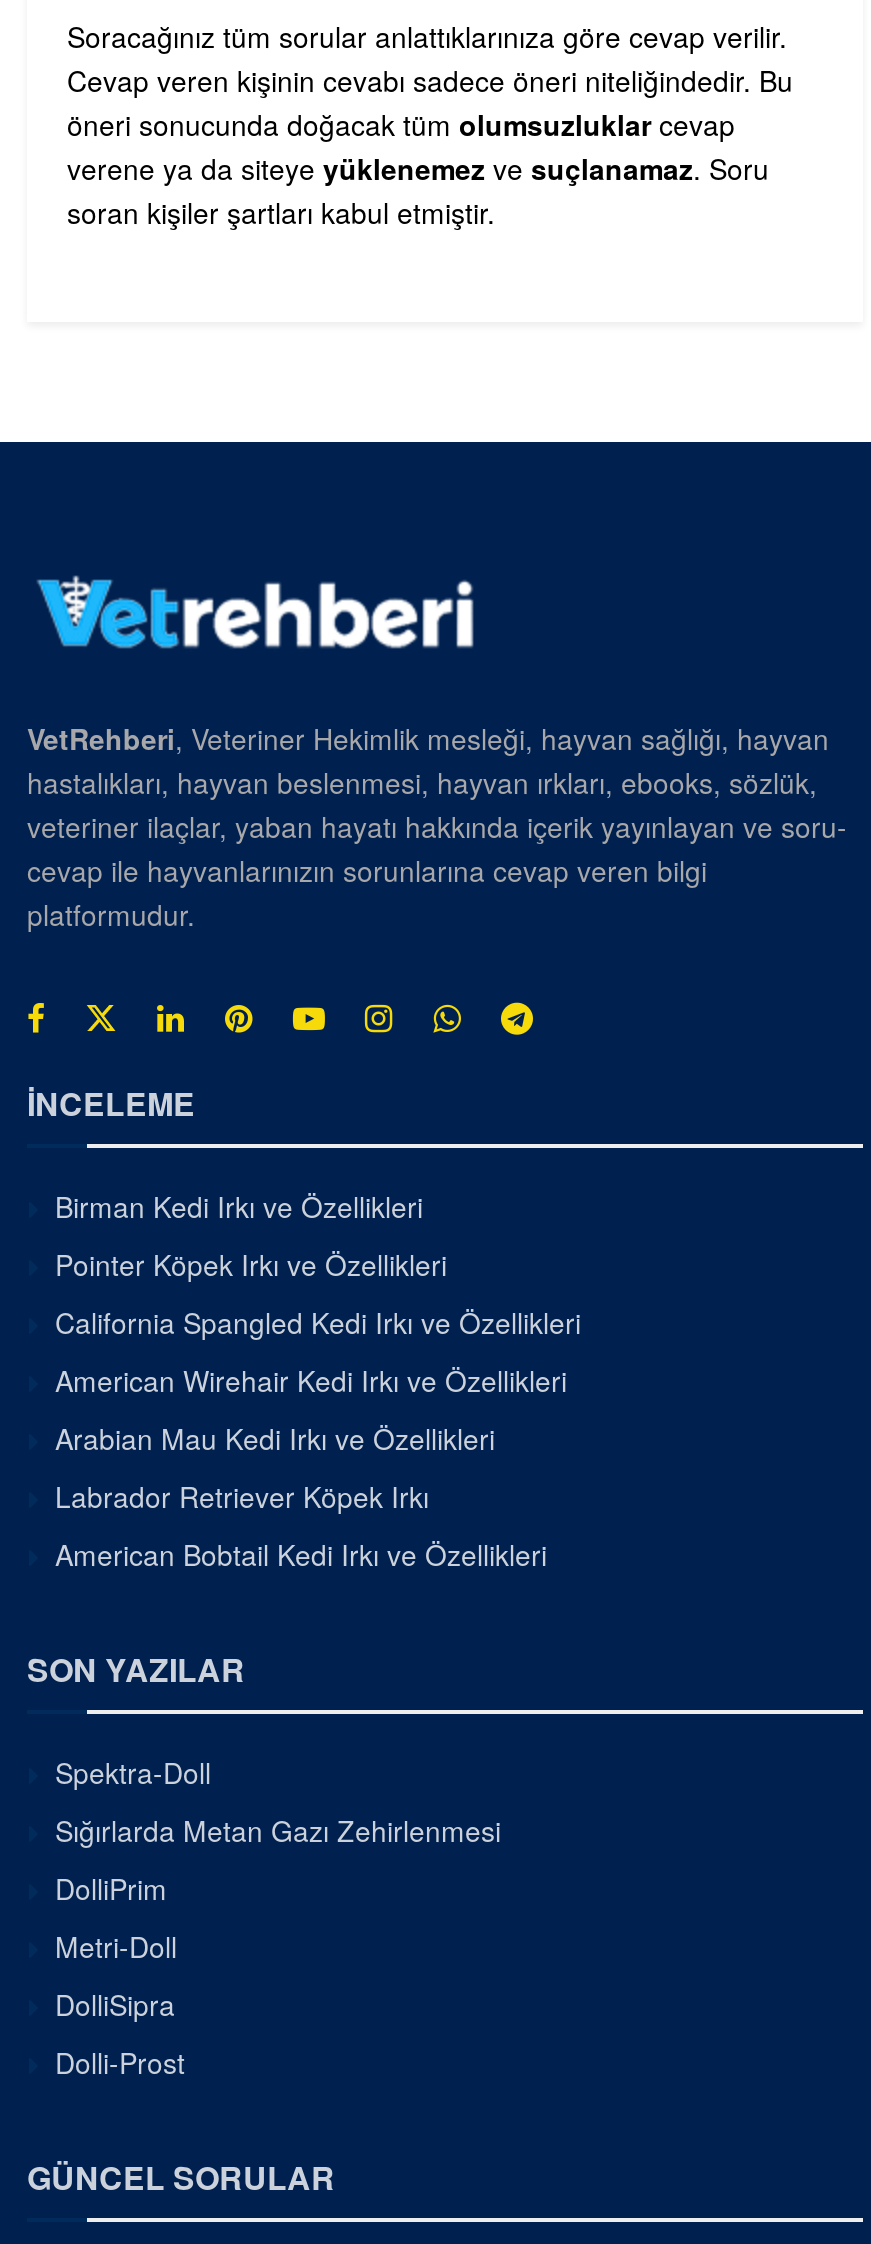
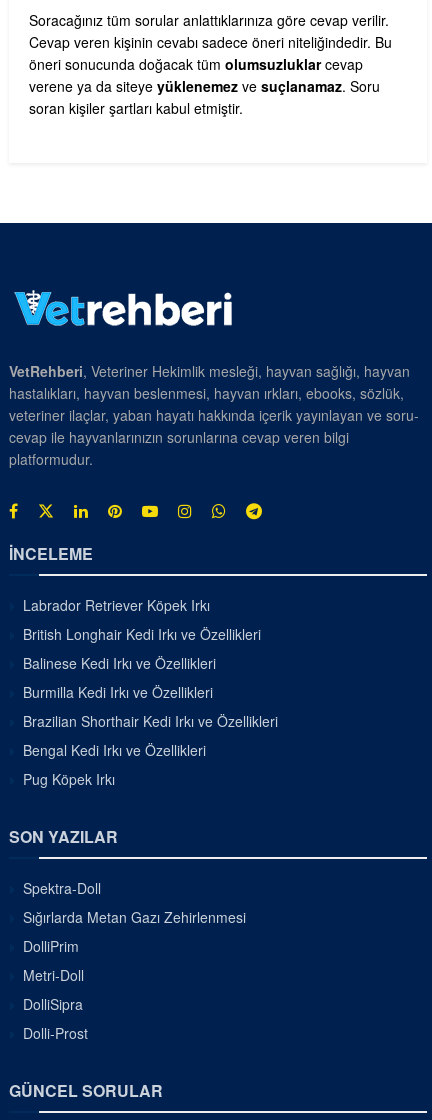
[55,1185,581,1457] Birman Kedi Irkı ve Özellikleri | Pointer Köpek Irkı ve Özellikleri | California Spangled Kedi Irkı ve Özellikleri | American Wirehair Kedi Irkı ve Özellikleri | Arabian Mau Kedi Irkı ve Özellikleri -> none
moved [55,1475,429,1515] -> [23,594,210,614]: Labrador Retriever Köpek Irkı
[55,1533,547,1573] American Bobtail Kedi Irkı ve Özellikleri -> [23,623,278,788] British Longhair Kedi Irkı ve Özellikleri | Balinese Kedi Irkı ve Özellikleri | Burmilla Kedi Irkı ve Özellikleri | Brazilian Shorthair Kedi Irkı ve Özellikleri | Bengal Kedi Irkı ve Özellikleri | Pug Köpek Irkı

